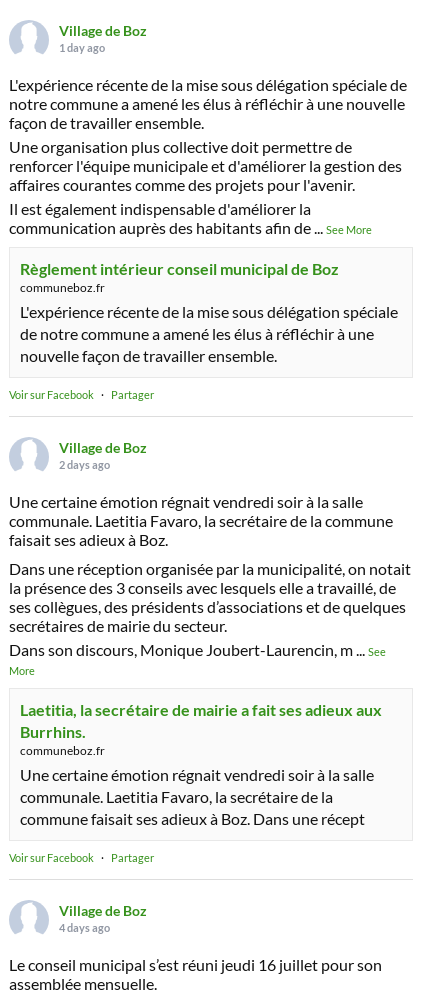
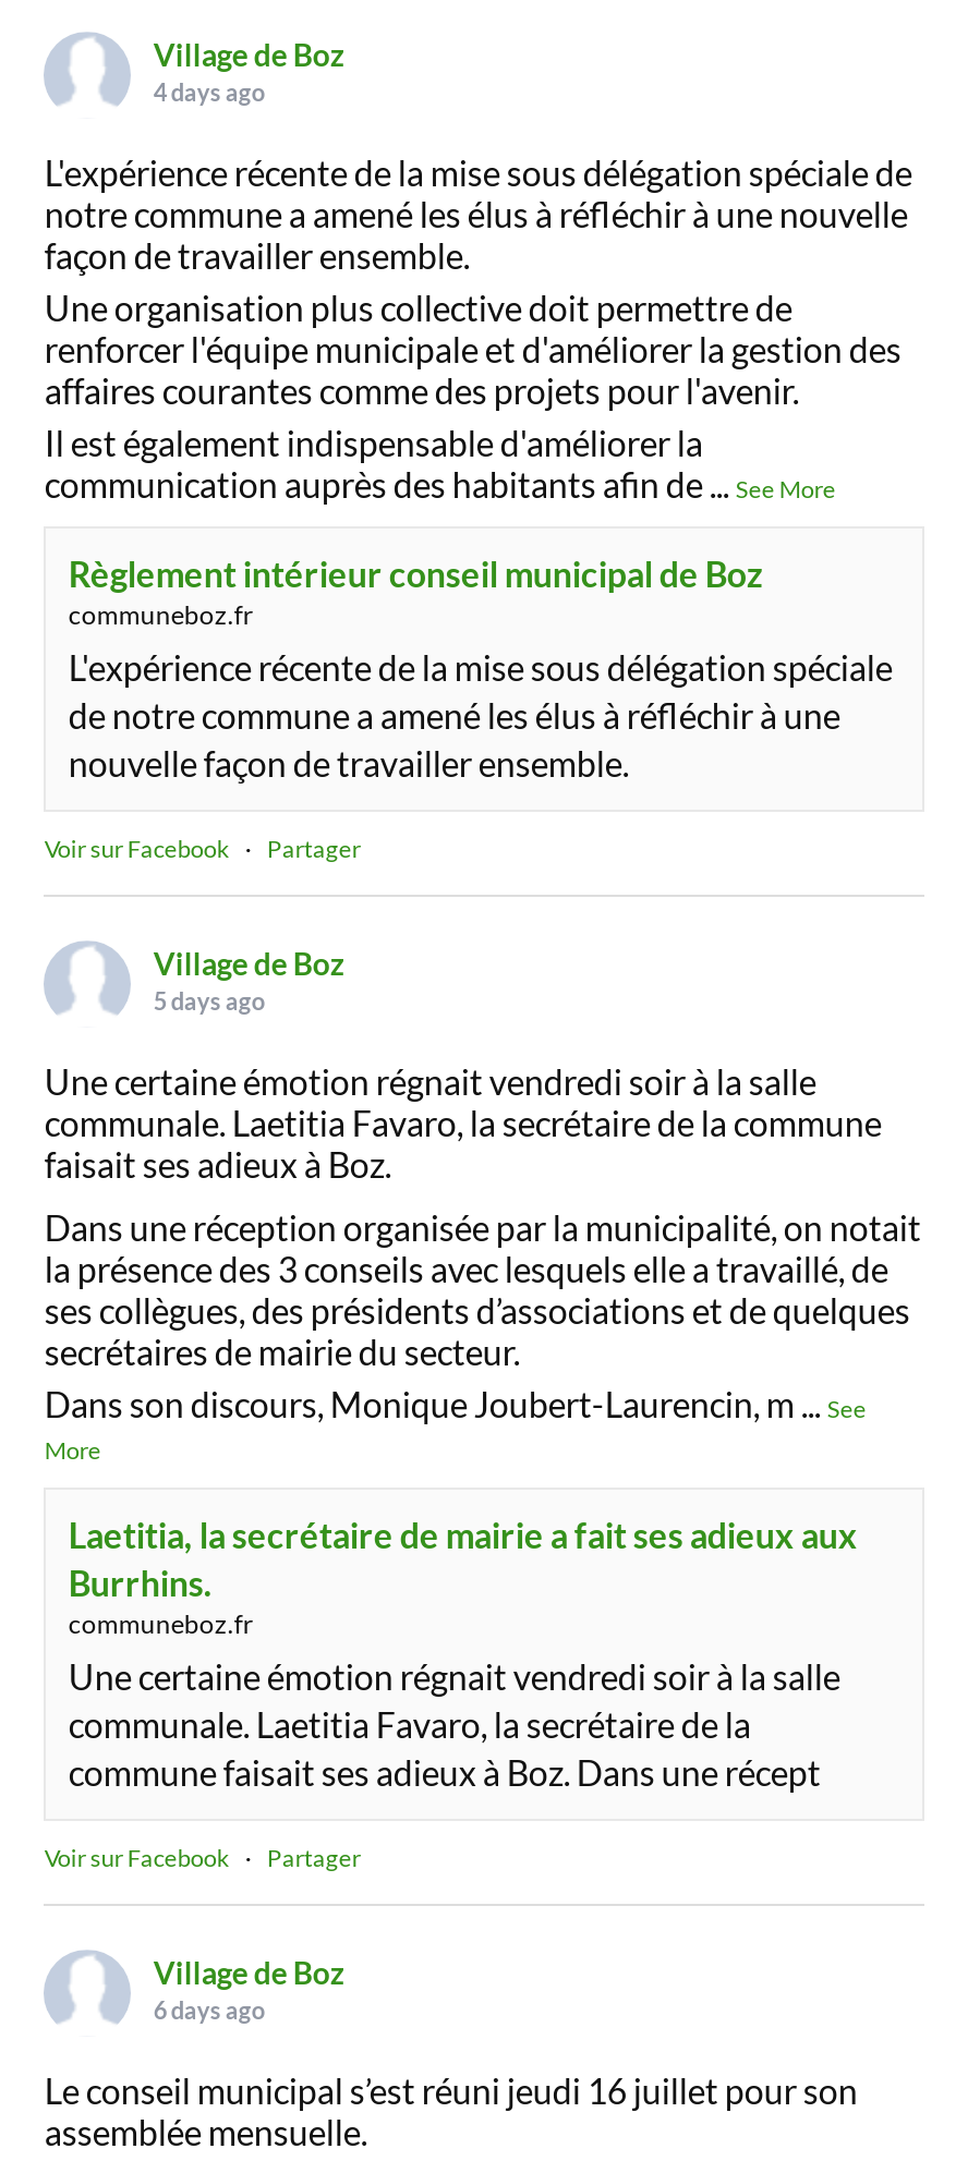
[59,41,105,54] 1 day ago -> [153,78,265,107] 4 days ago
[59,458,110,471] 2 days ago -> [153,987,265,1015] 5 days ago
[59,921,110,934] 4 days ago -> [153,1996,265,2025] 6 days ago

